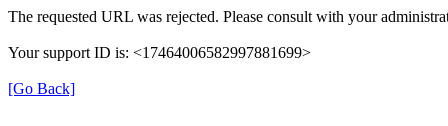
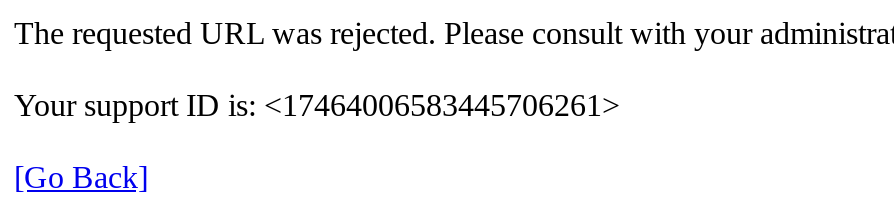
[8,44,311,61] Your support ID is: <17464006582997881699> -> [14,88,620,122] Your support ID is: <17464006583445706261>

